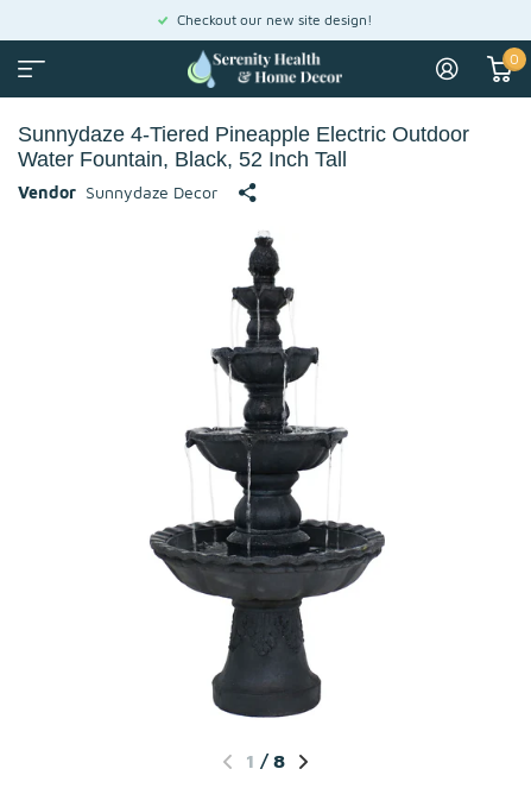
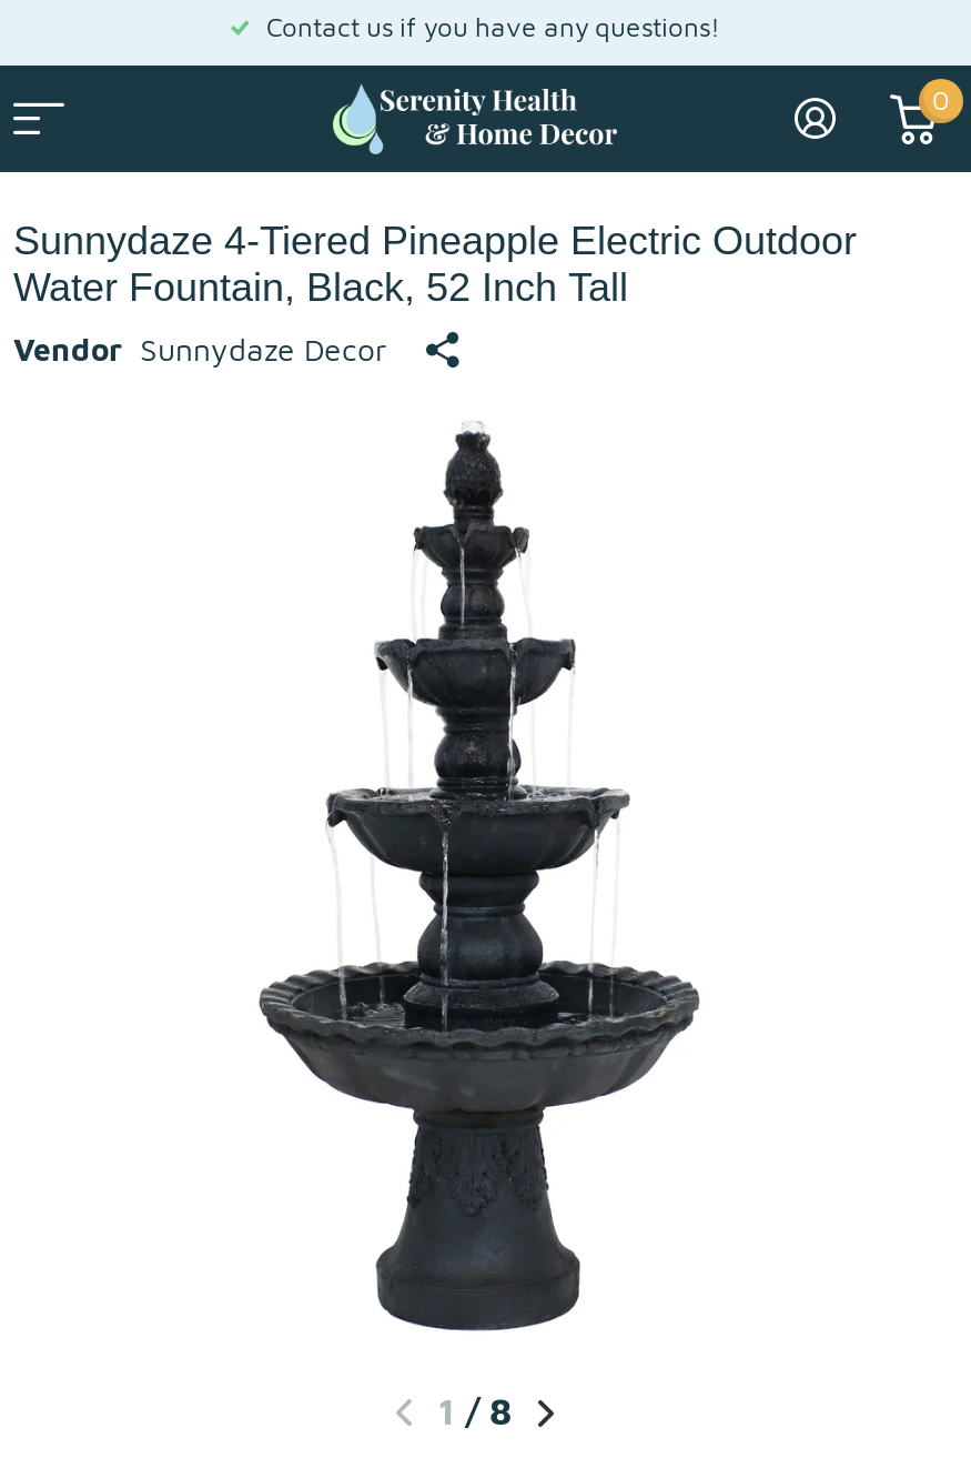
[177,11,372,29] Checkout our new site design! -> [266,10,719,43] Contact us if you have any questions!

